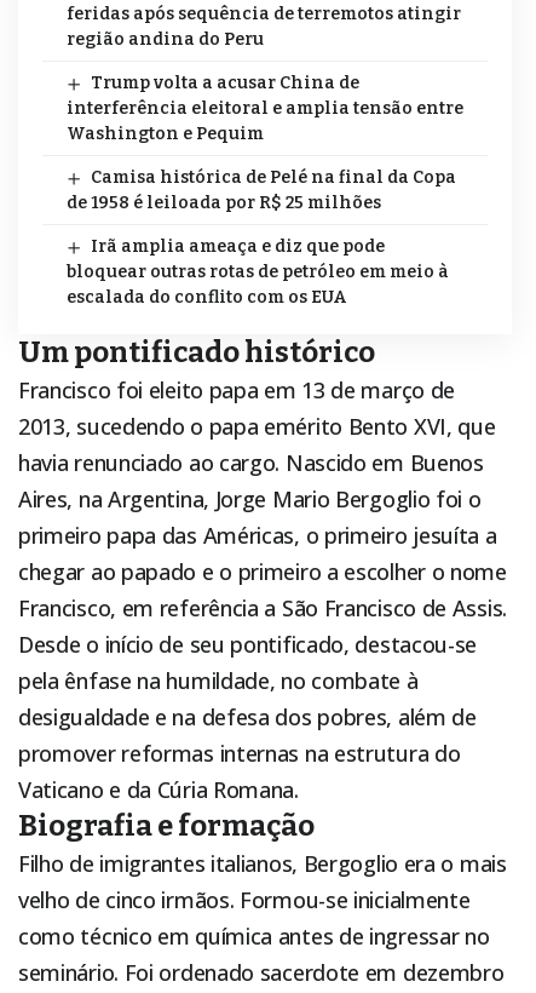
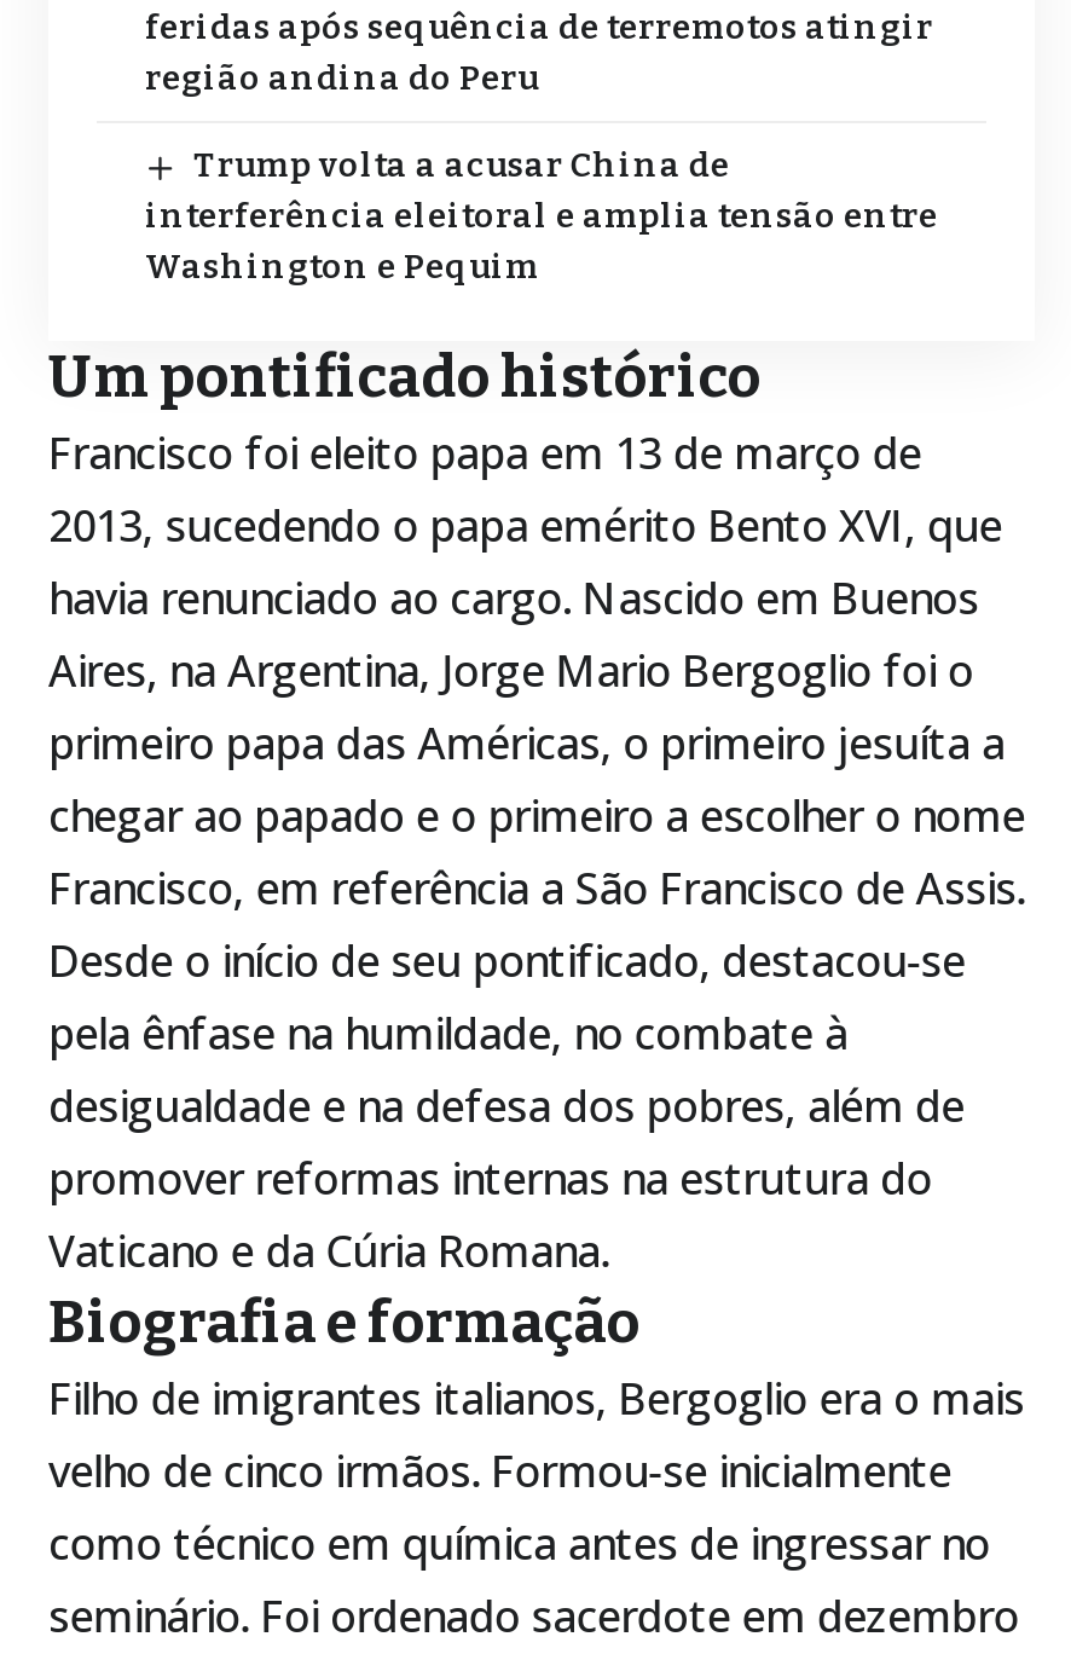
[67,167,456,307] Camisa histórica de Pelé na final da Copa | de 1958 é leiloada por R$ 25 milhões | Irã amplia ameaça e diz que pode | bloquear outras rotas de petróleo em meio à | escalada do conflito com os EUA -> none

